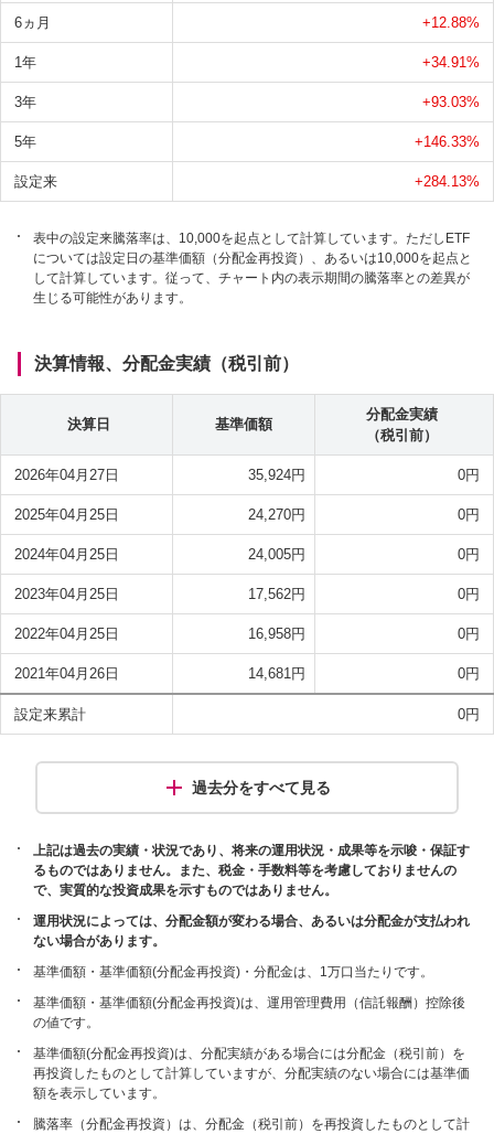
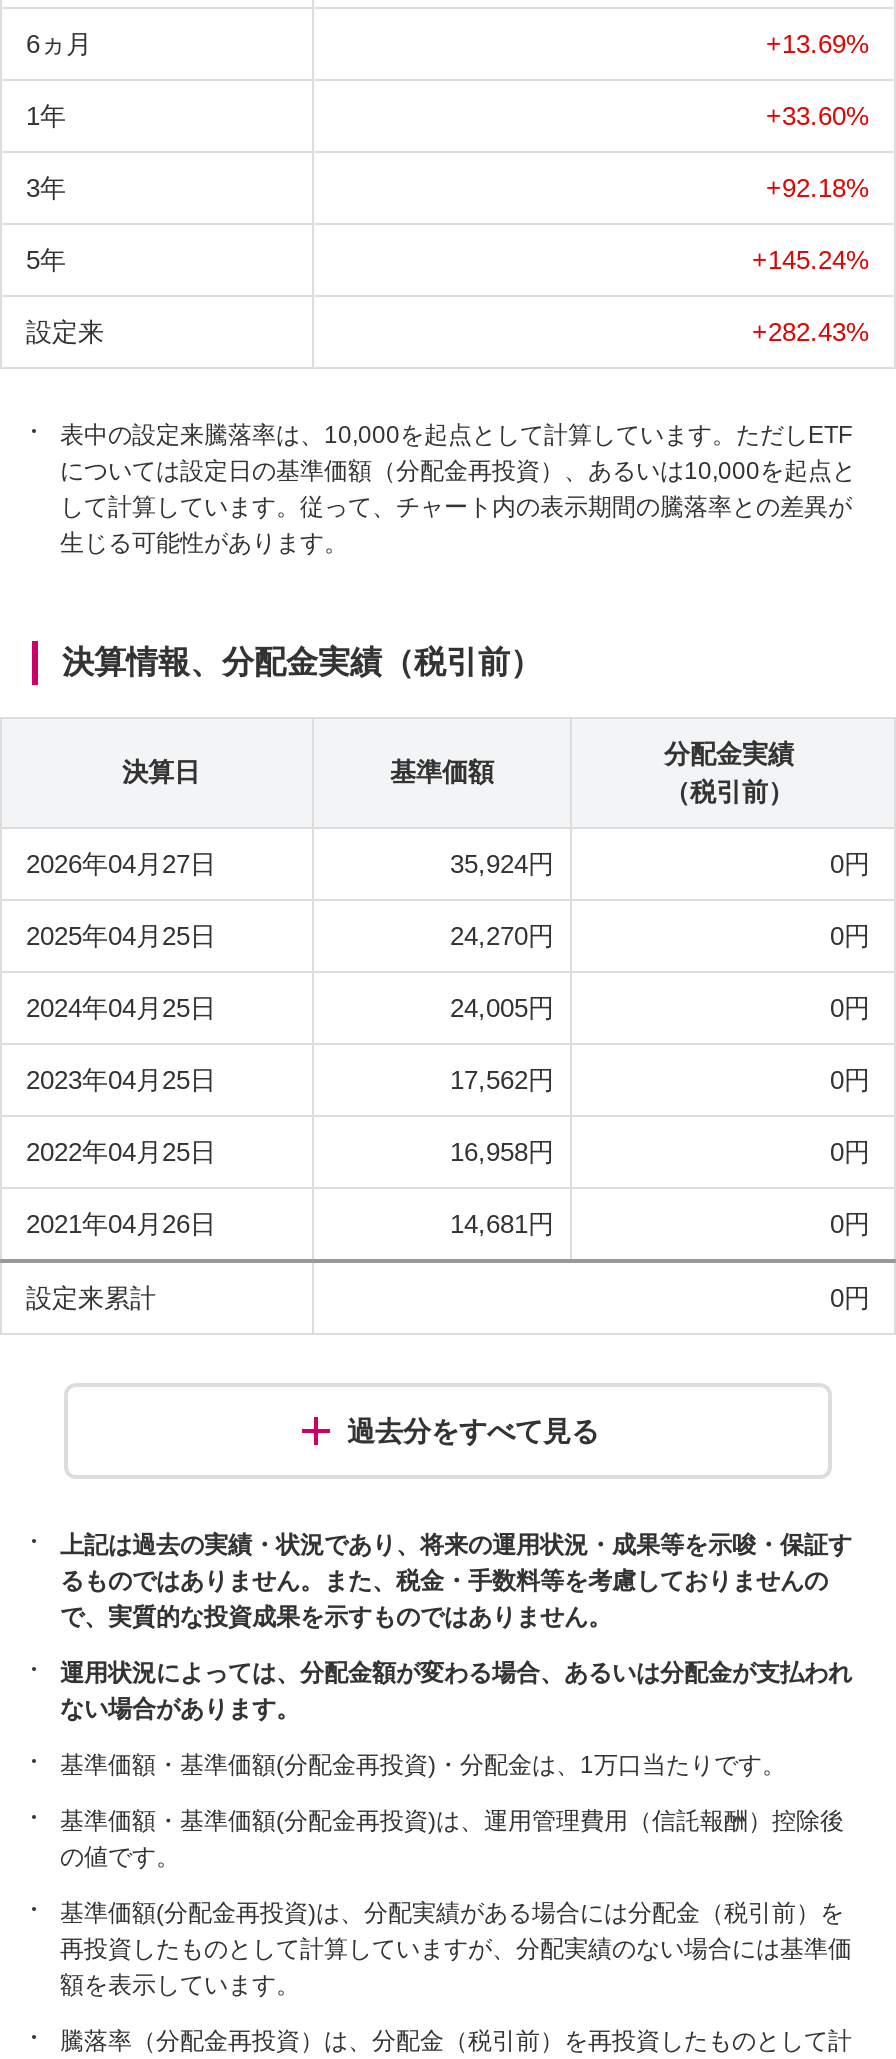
[422,15,480,31] +12.88% -> [766,30,870,60] +13.69%
[422,54,480,71] +34.91% -> [766,102,870,132] +33.60%
[422,94,480,111] +93.03% -> [766,174,870,204] +92.18%
[415,134,480,150] +146.33% -> [752,246,870,276] +145.24%
[415,174,480,190] +284.13% -> [752,318,870,348] +282.43%

